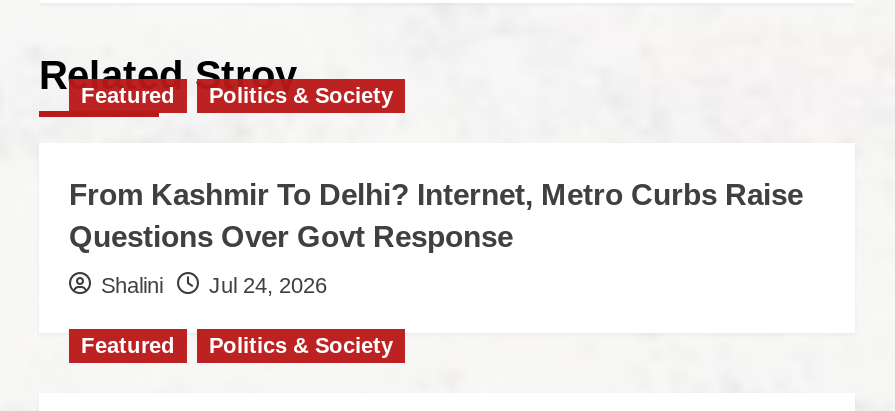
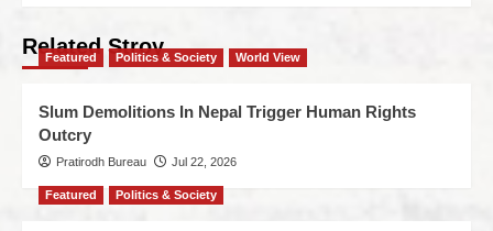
[69,177,803,297] From Kashmir To Delhi? Internet, Metro Curbs Raise | Questions Over Govt Response | Shalini | Jul 24, 2026 -> [39,50,416,168] World View | Slum Demolitions In Nepal Trigger Human Rights | Outcry | Pratirodh Bureau | Jul 22, 2026

